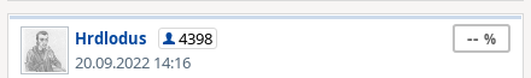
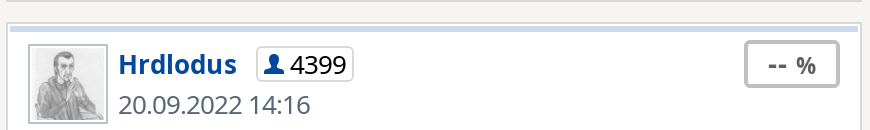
[75,28,212,49] Hrdlodus 4398 -> [118,46,346,82] Hrdlodus 4399

